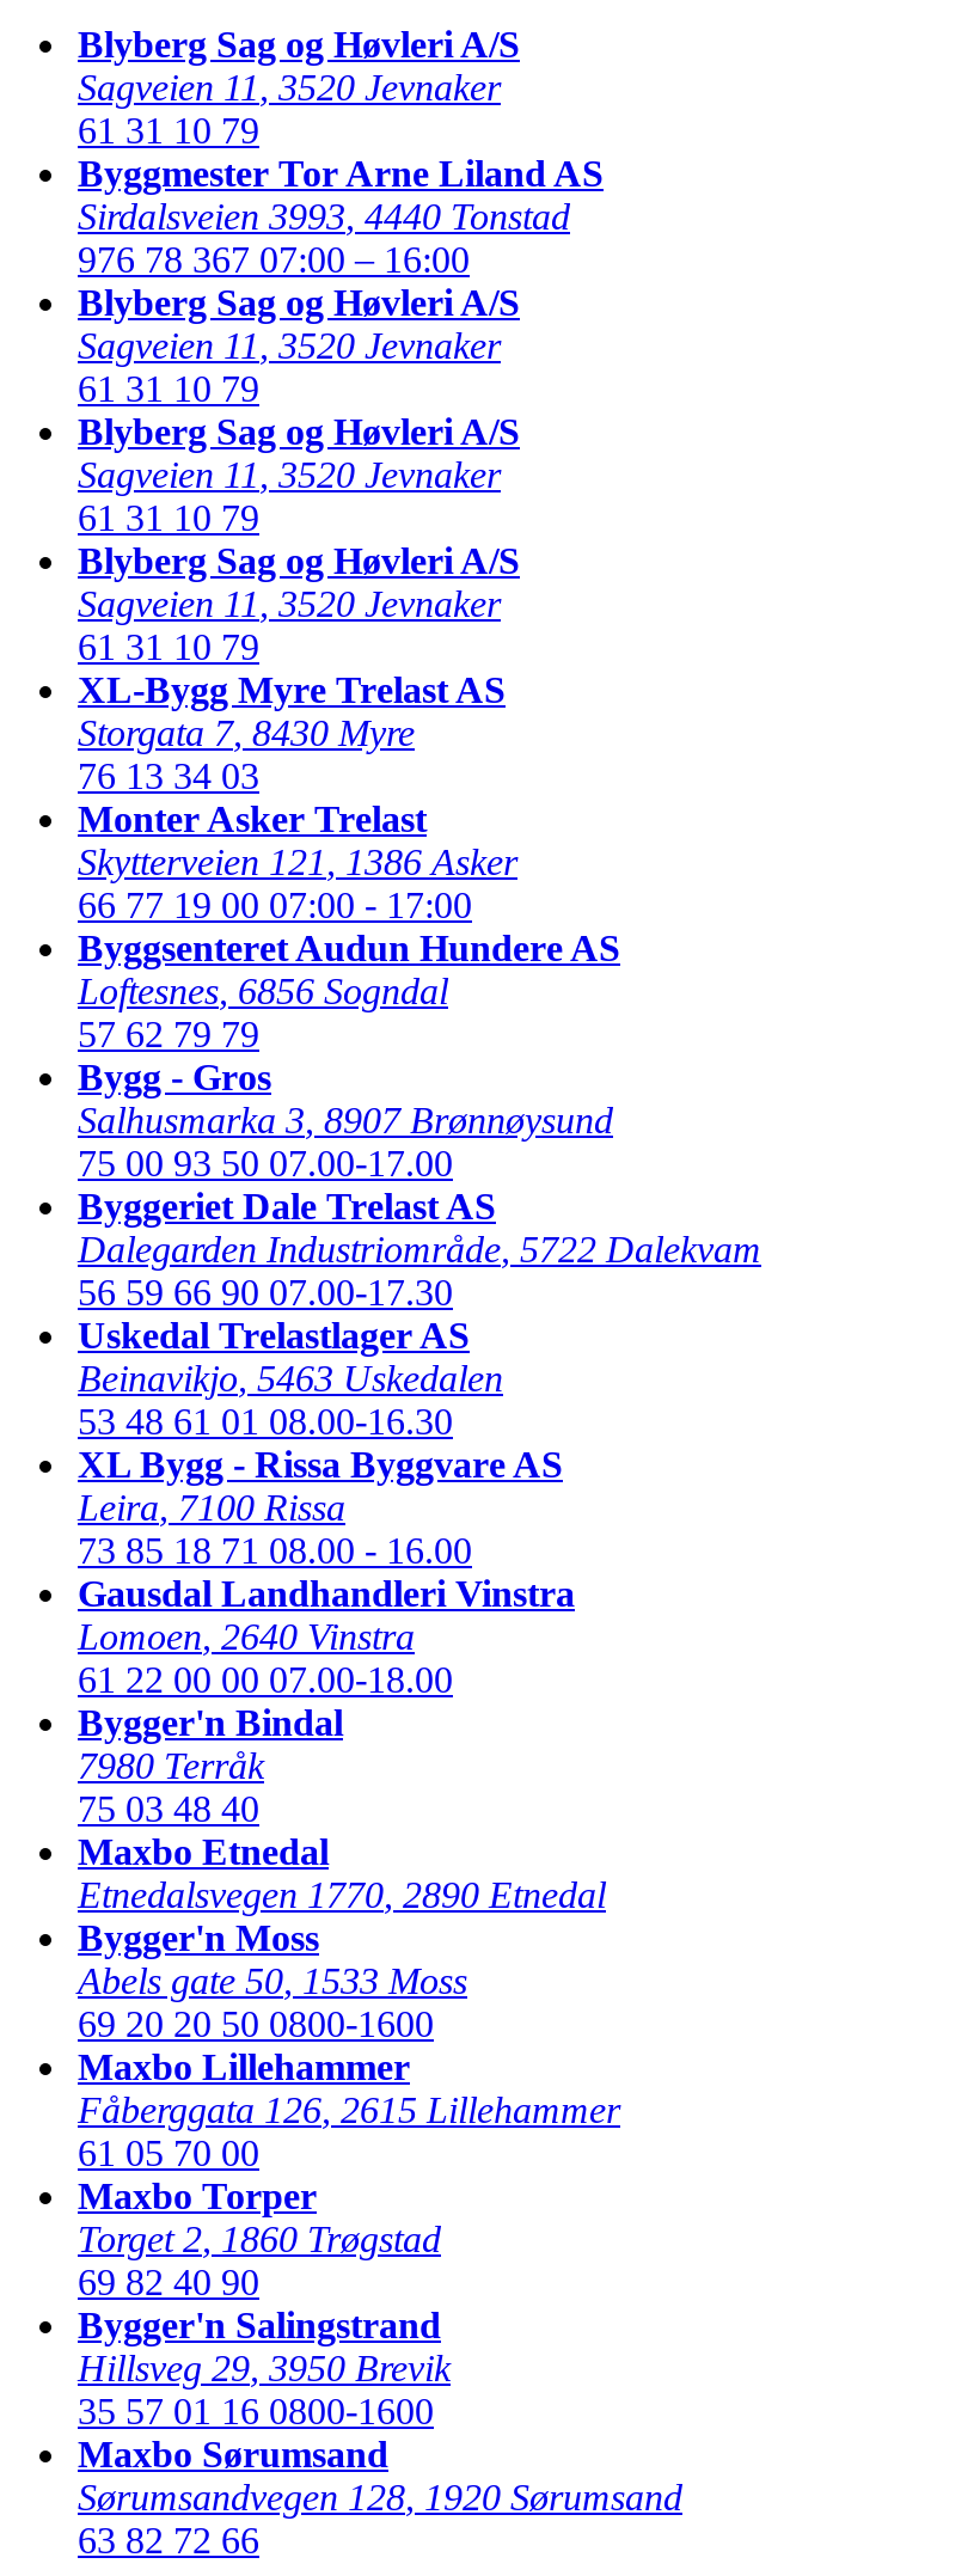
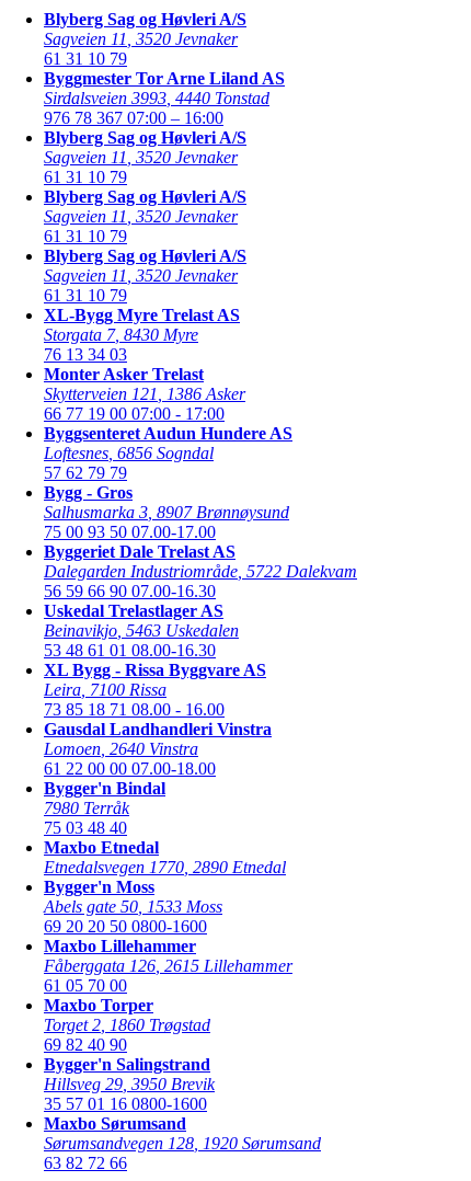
[78,1272,453,1312] 56 59 66 90 07.00-17.30 -> [44,582,216,600] 56 59 66 90 07.00-16.30

